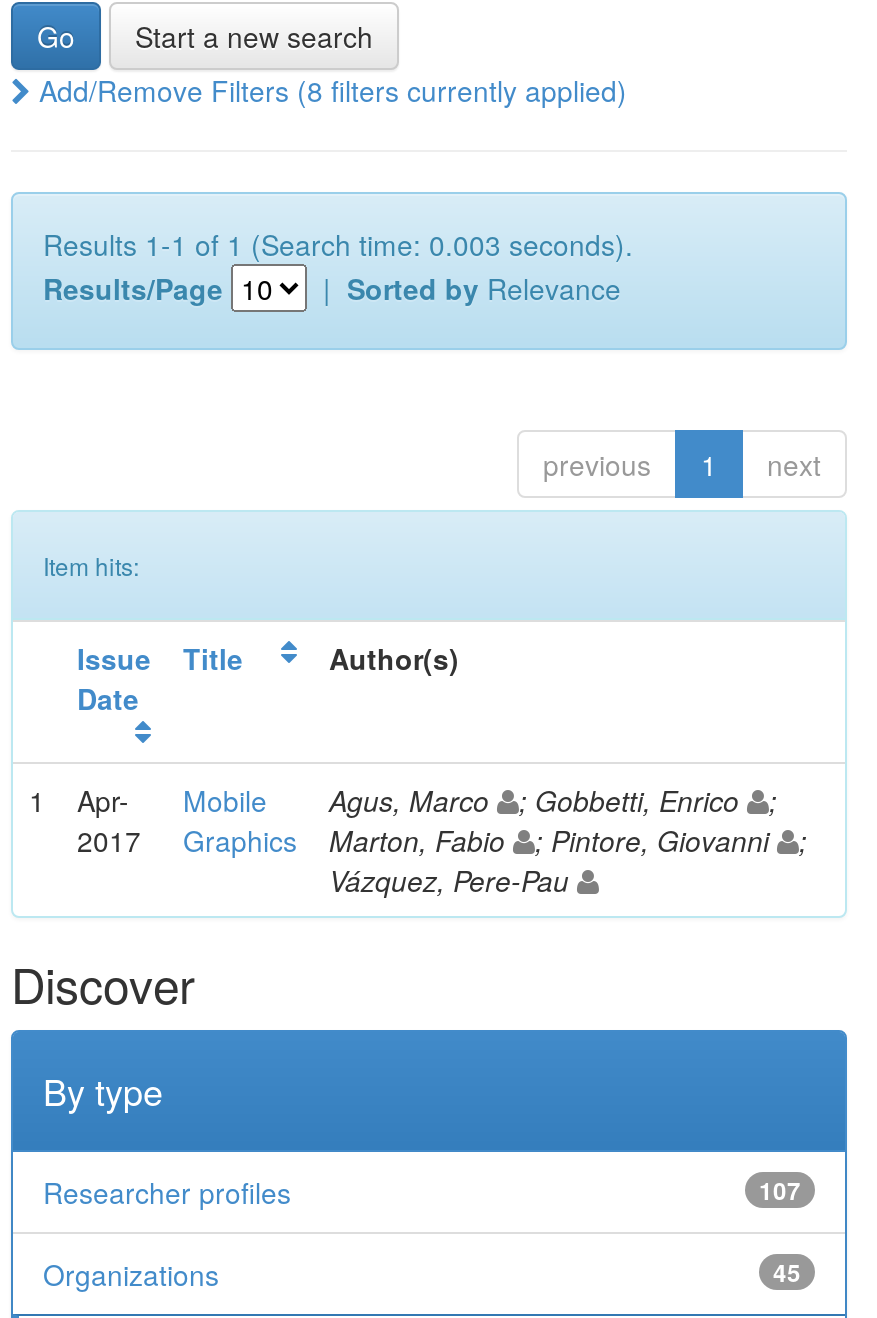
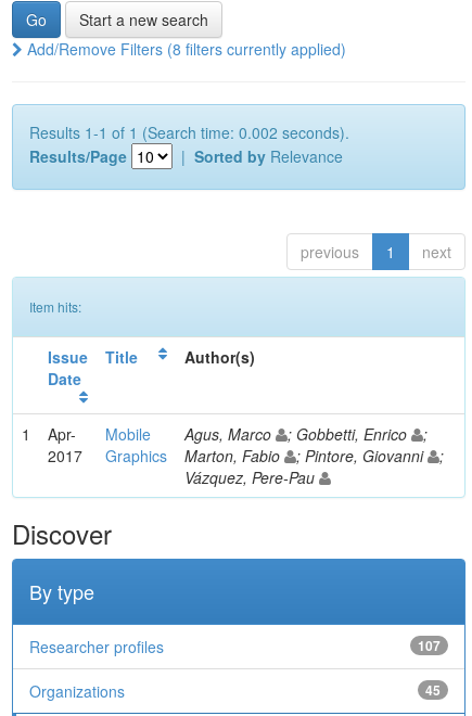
[43,224,633,264] Results 1-1 of 1 (Search time: 0.003 seconds). -> [29,122,349,143] Results 1-1 of 1 (Search time: 0.002 seconds).

